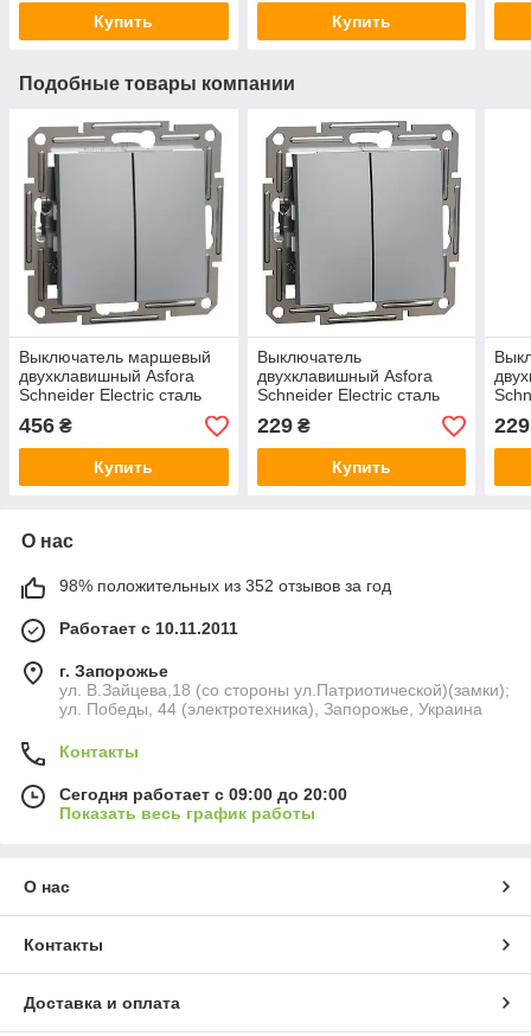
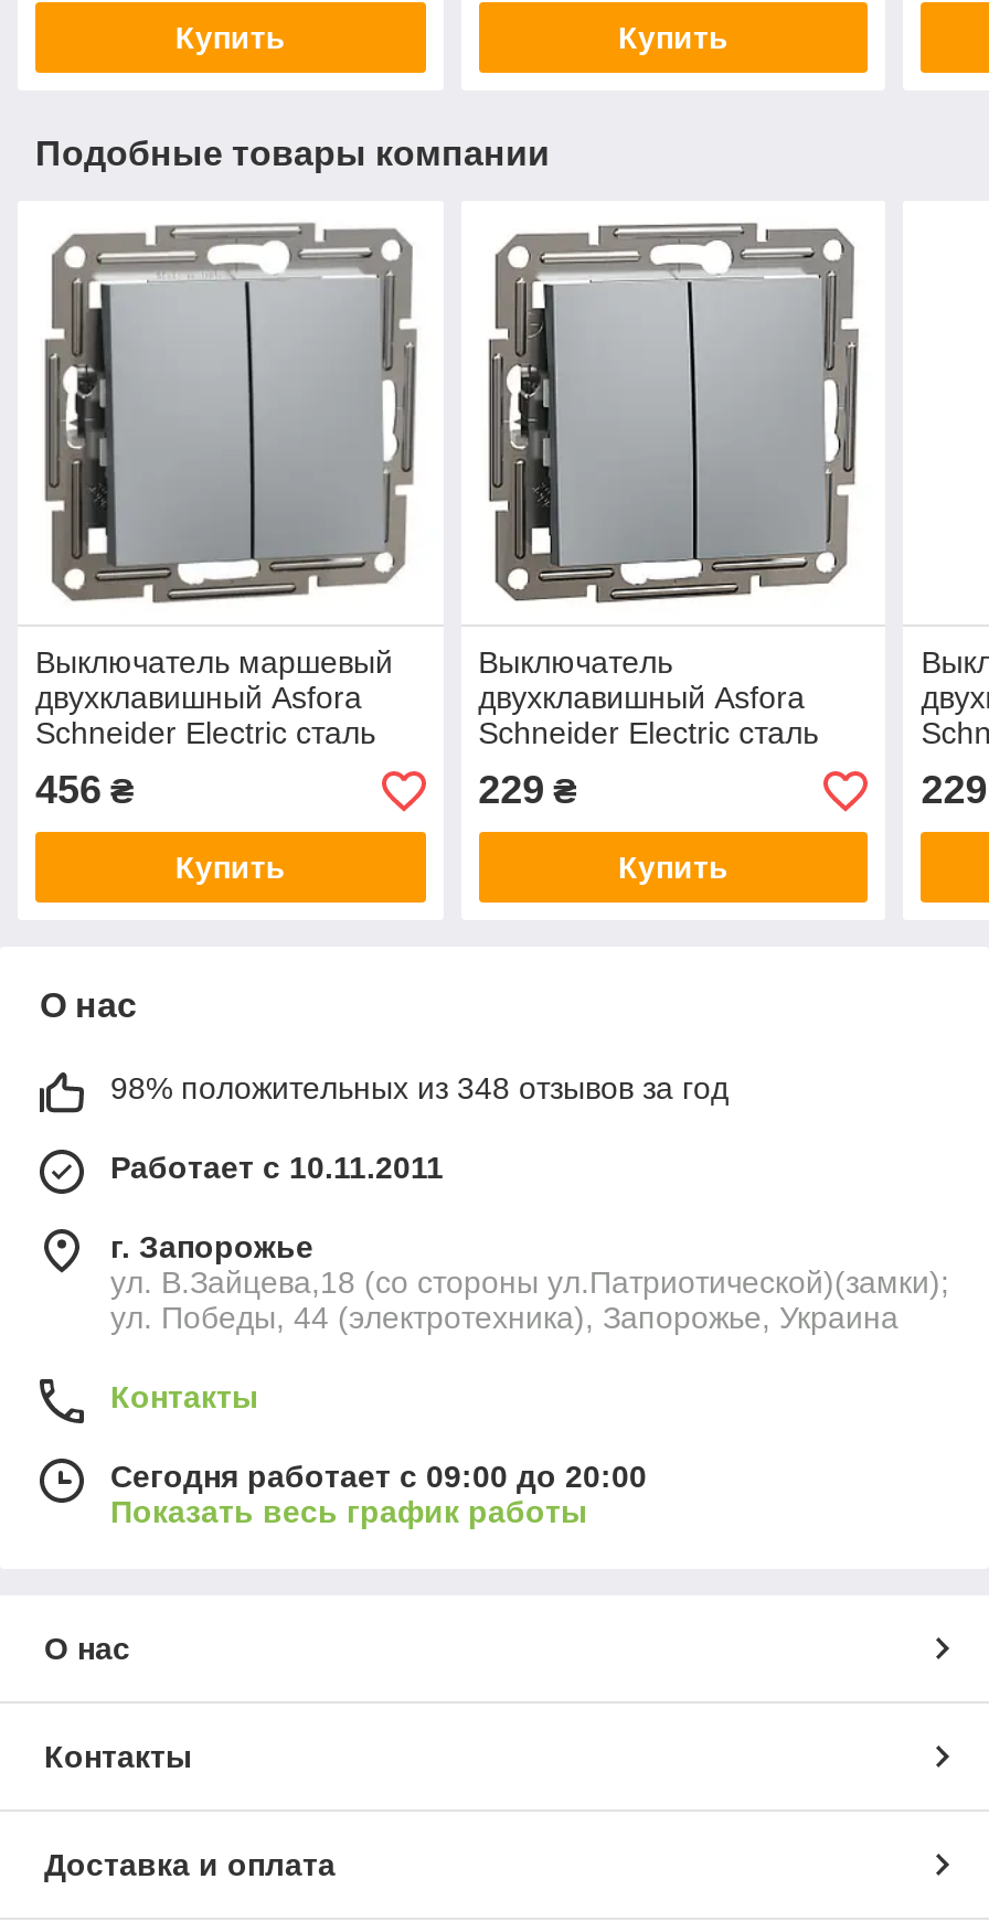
[59,577,391,596] 98% положительных из 352 отзывов за год -> [110,1071,729,1107] 98% положительных из 348 отзывов за год

